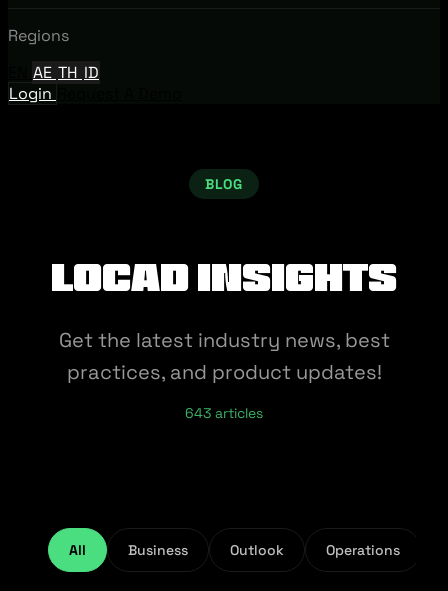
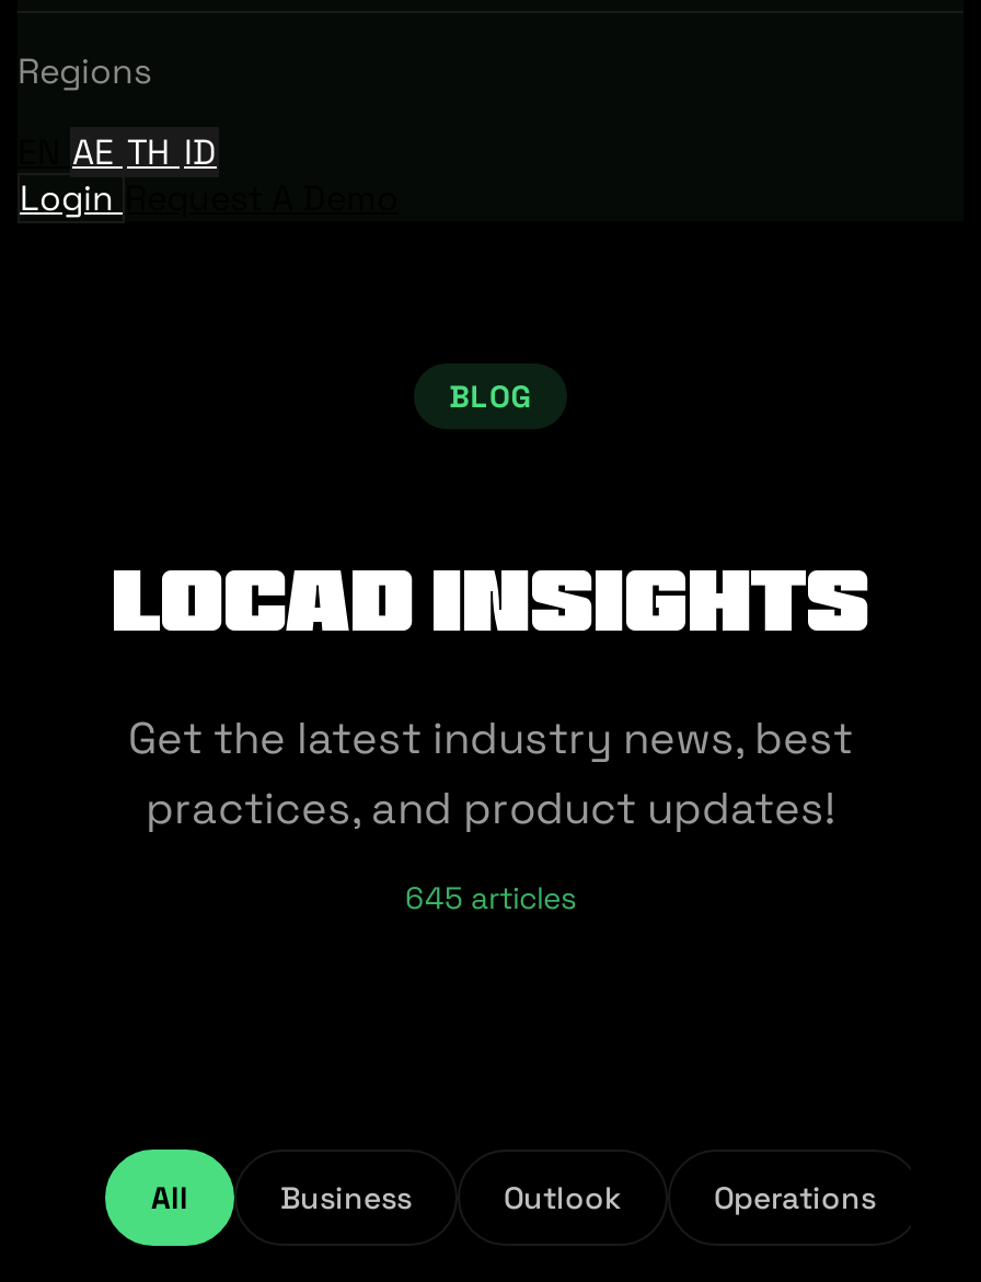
[185,404,263,422] 643 articles -> [405,878,576,918] 645 articles

